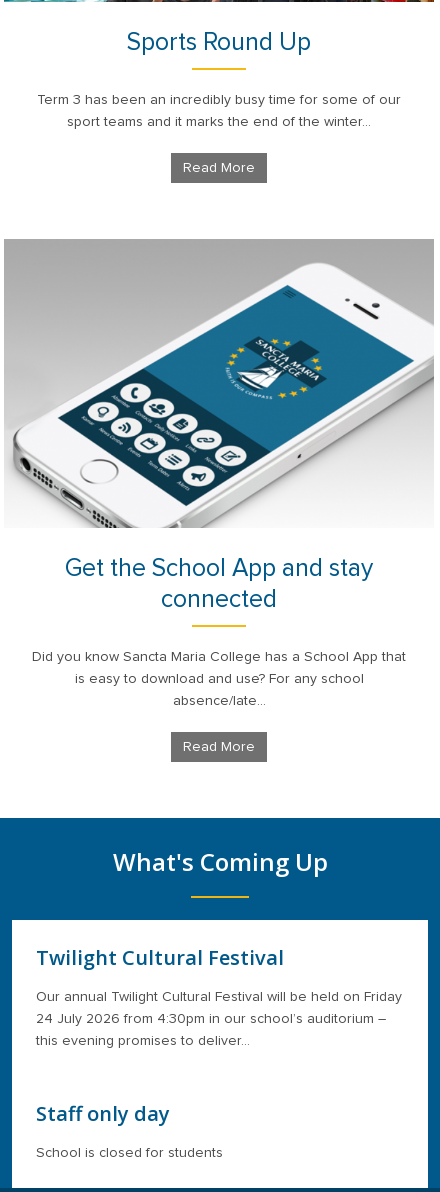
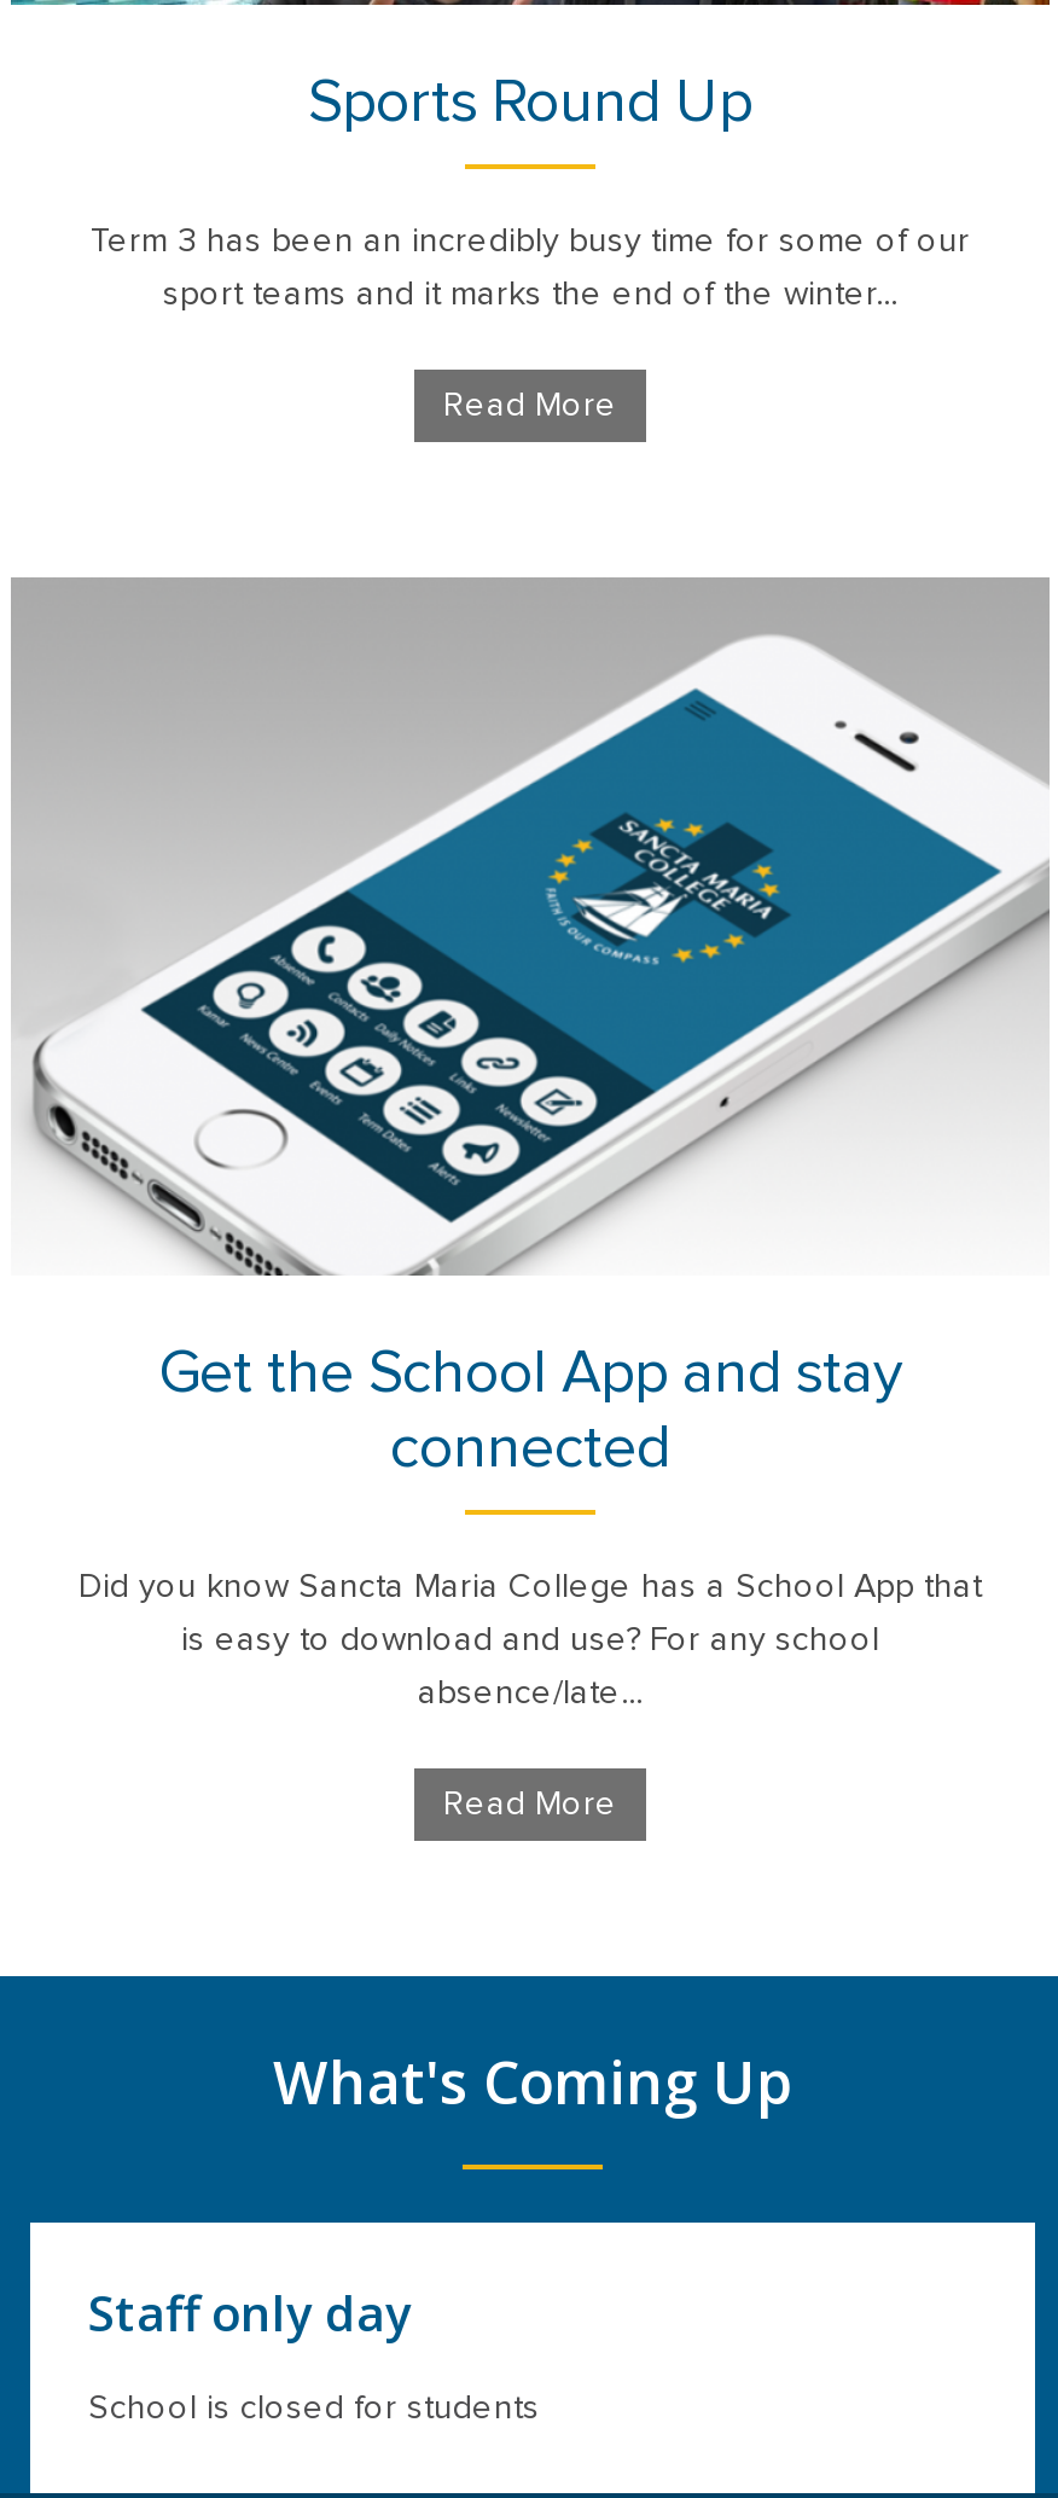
[36,943,402,1047] Twilight Cultural Festival | Our annual Twilight Cultural Festival will be held on Friday | 24 July 2026 from 4:30pm in our school’s auditorium – | this evening promises to deliver… -> none

